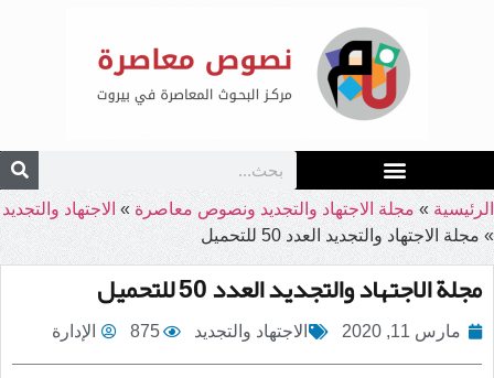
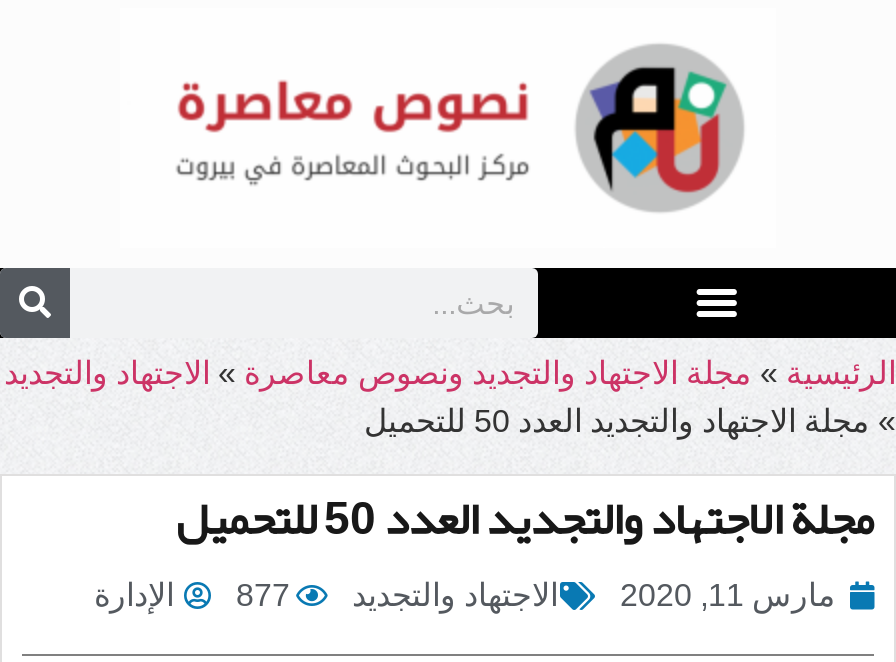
[52,322,308,341] الاجتهاد والتجديد 875 الإدارة -> [94,579,558,613] الاجتهاد والتجديد 877 الإدارة

